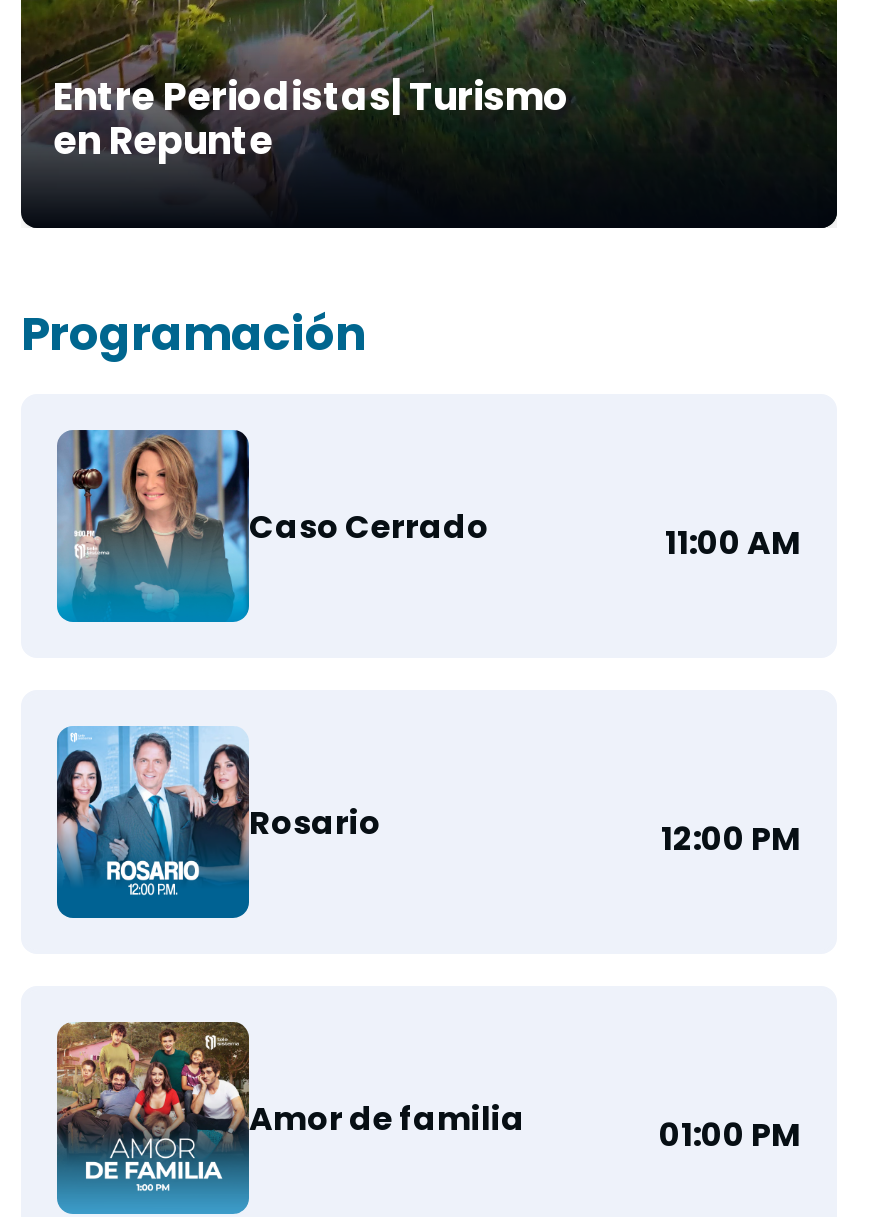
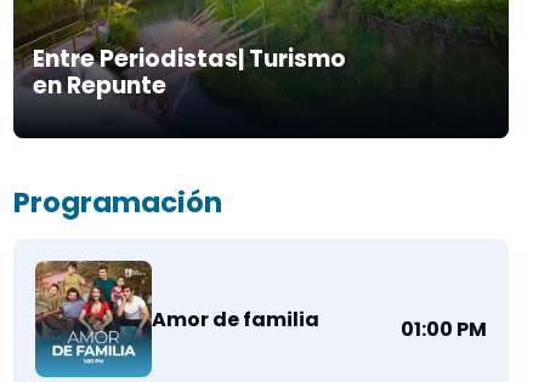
[57,428,801,620] [image] | Caso Cerrado | 11:00 AM -> none
[55,724,801,920] [image] | Rosario | 12:00 PM -> none

